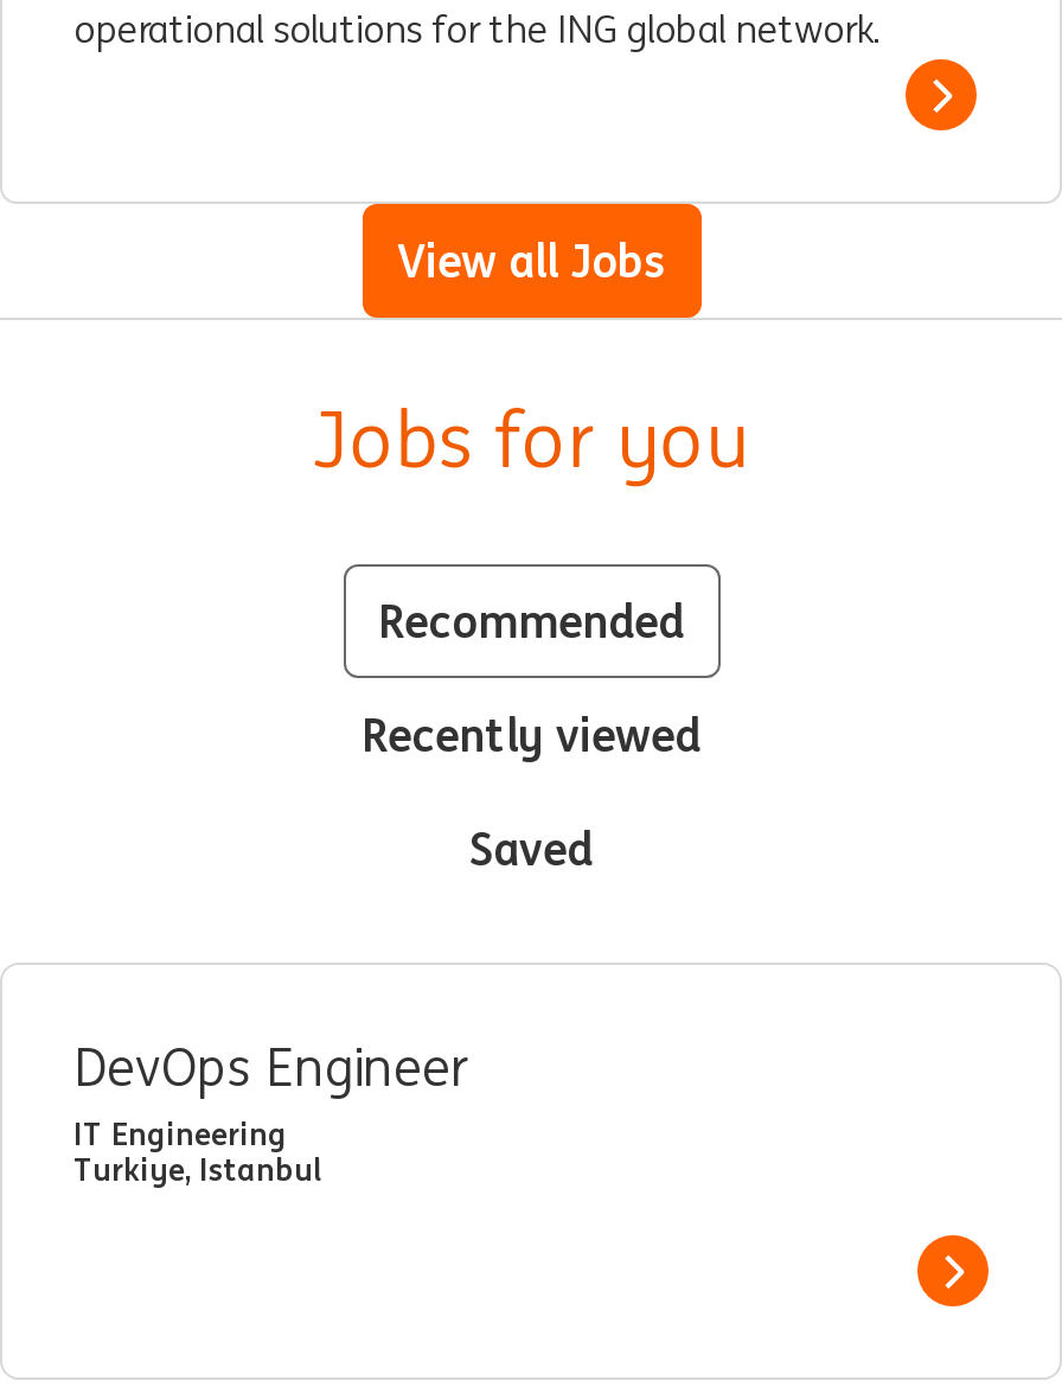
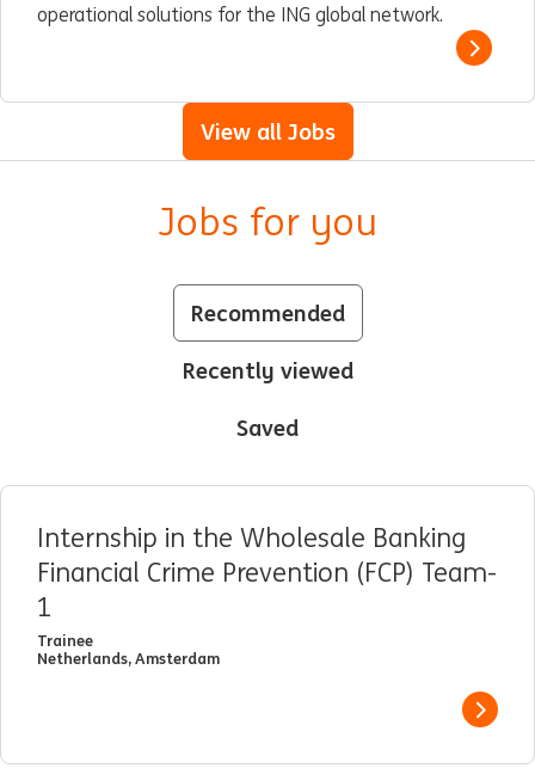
[73,1039,469,1188] DevOps Engineer | IT Engineering | Turkiye, Istanbul -> [37,523,497,668] Internship in the Wholesale Banking | Financial Crime Prevention (FCP) Team- | 1 | Trainee | Netherlands, Amsterdam

